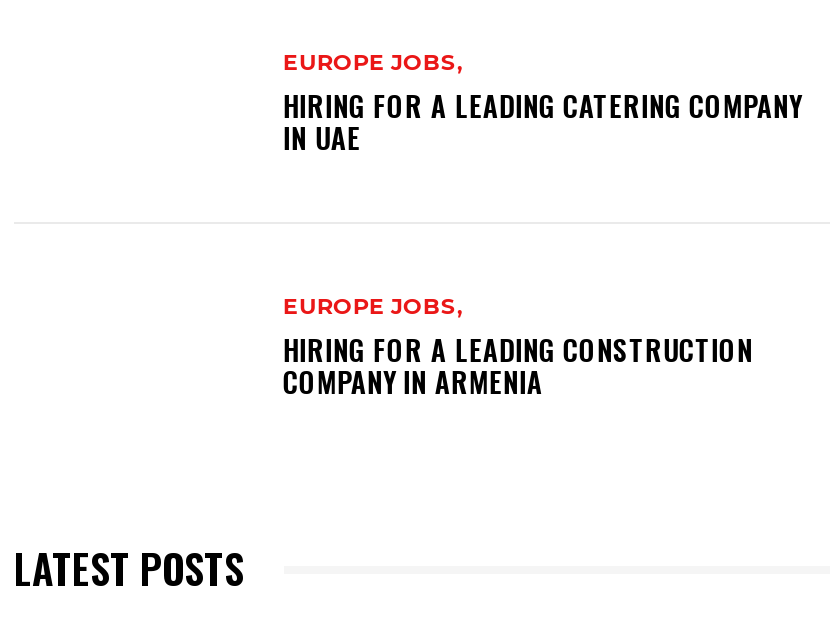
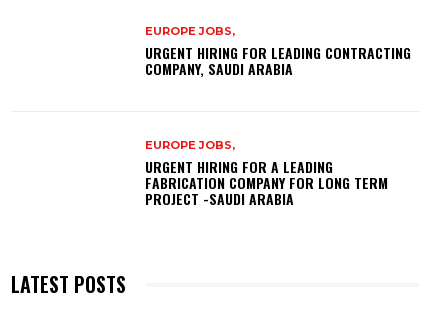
[283,84,801,158] HIRING FOR A LEADING CATERING COMPANY | IN UAE -> [145,42,411,79] URGENT HIRING FOR LEADING CONTRACTING | COMPANY, SAUDI ARABIA
[283,328,753,402] HIRING FOR A LEADING CONSTRUCTION | COMPANY IN ARMENIA -> [145,156,388,209] URGENT HIRING FOR A LEADING | FABRICATION COMPANY FOR LONG TERM | PROJECT -SAUDI ARABIA

